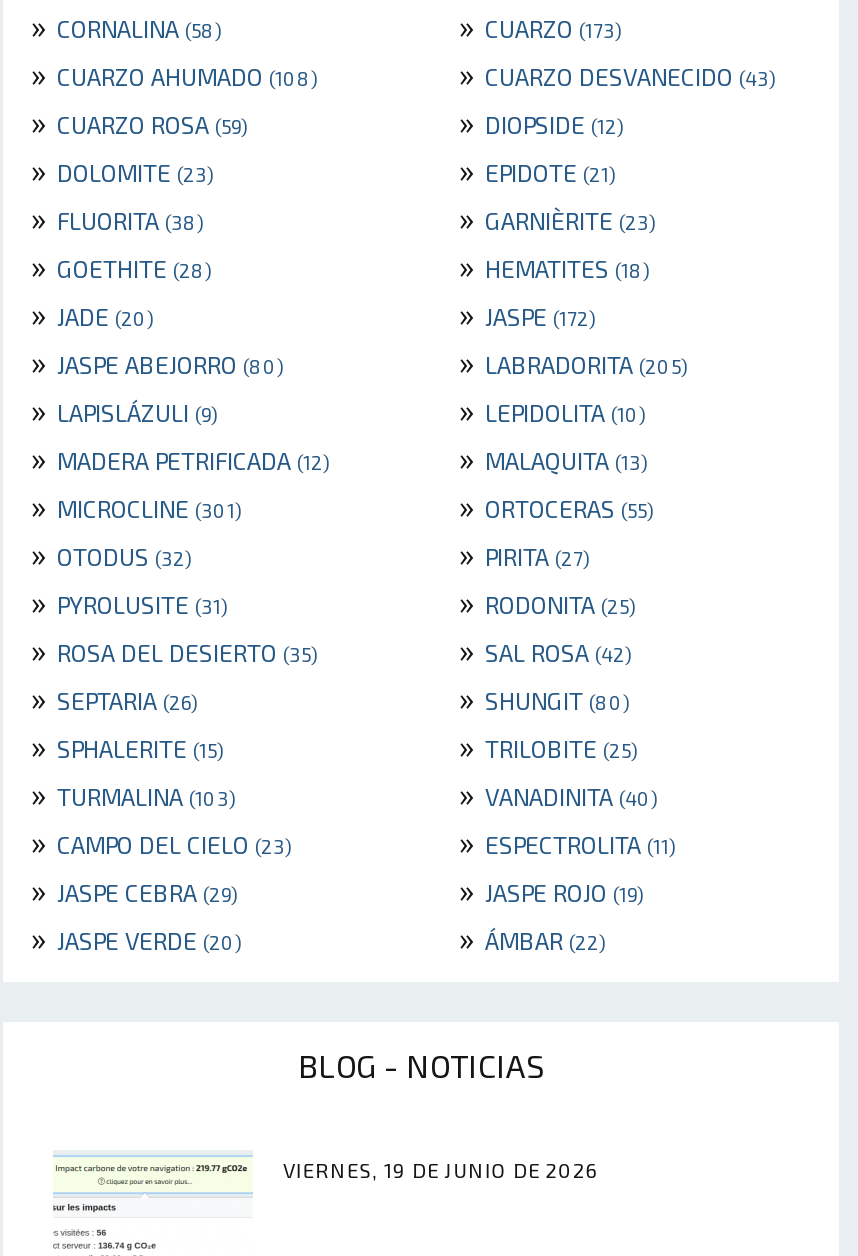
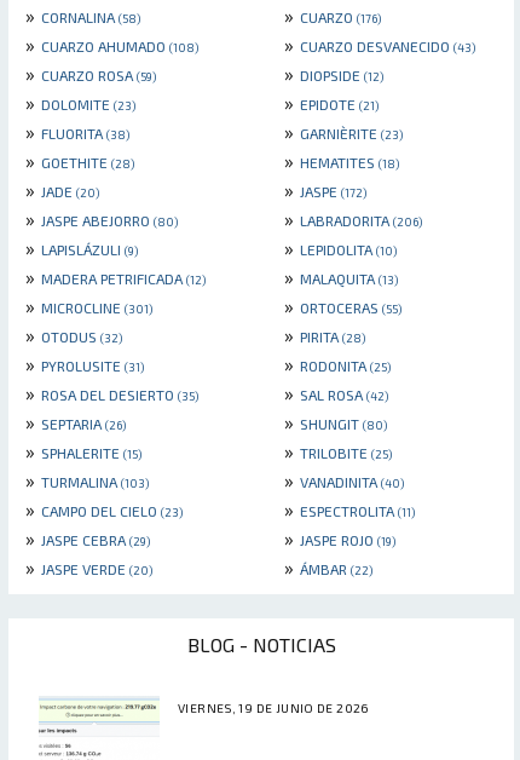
[451,7,621,45] » CUARZO (173) -> [279,4,381,27] » CUARZO (176)
[451,343,687,381] » LABRADORITA (205) -> [279,207,422,230] » LABRADORITA (206)
[451,535,589,573] » PIRITA (27) -> [279,323,365,346] » PIRITA (28)

